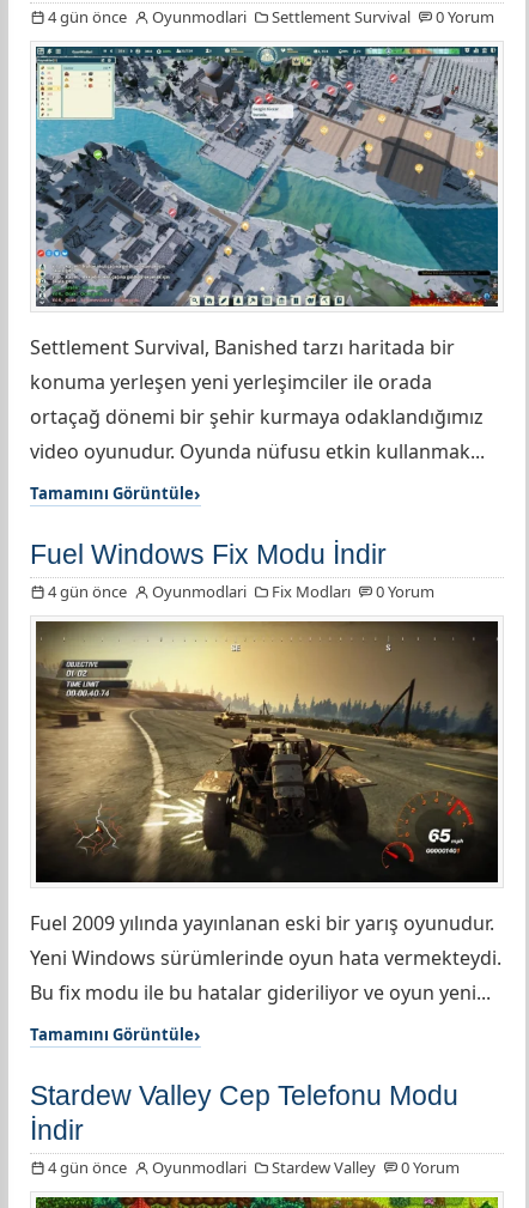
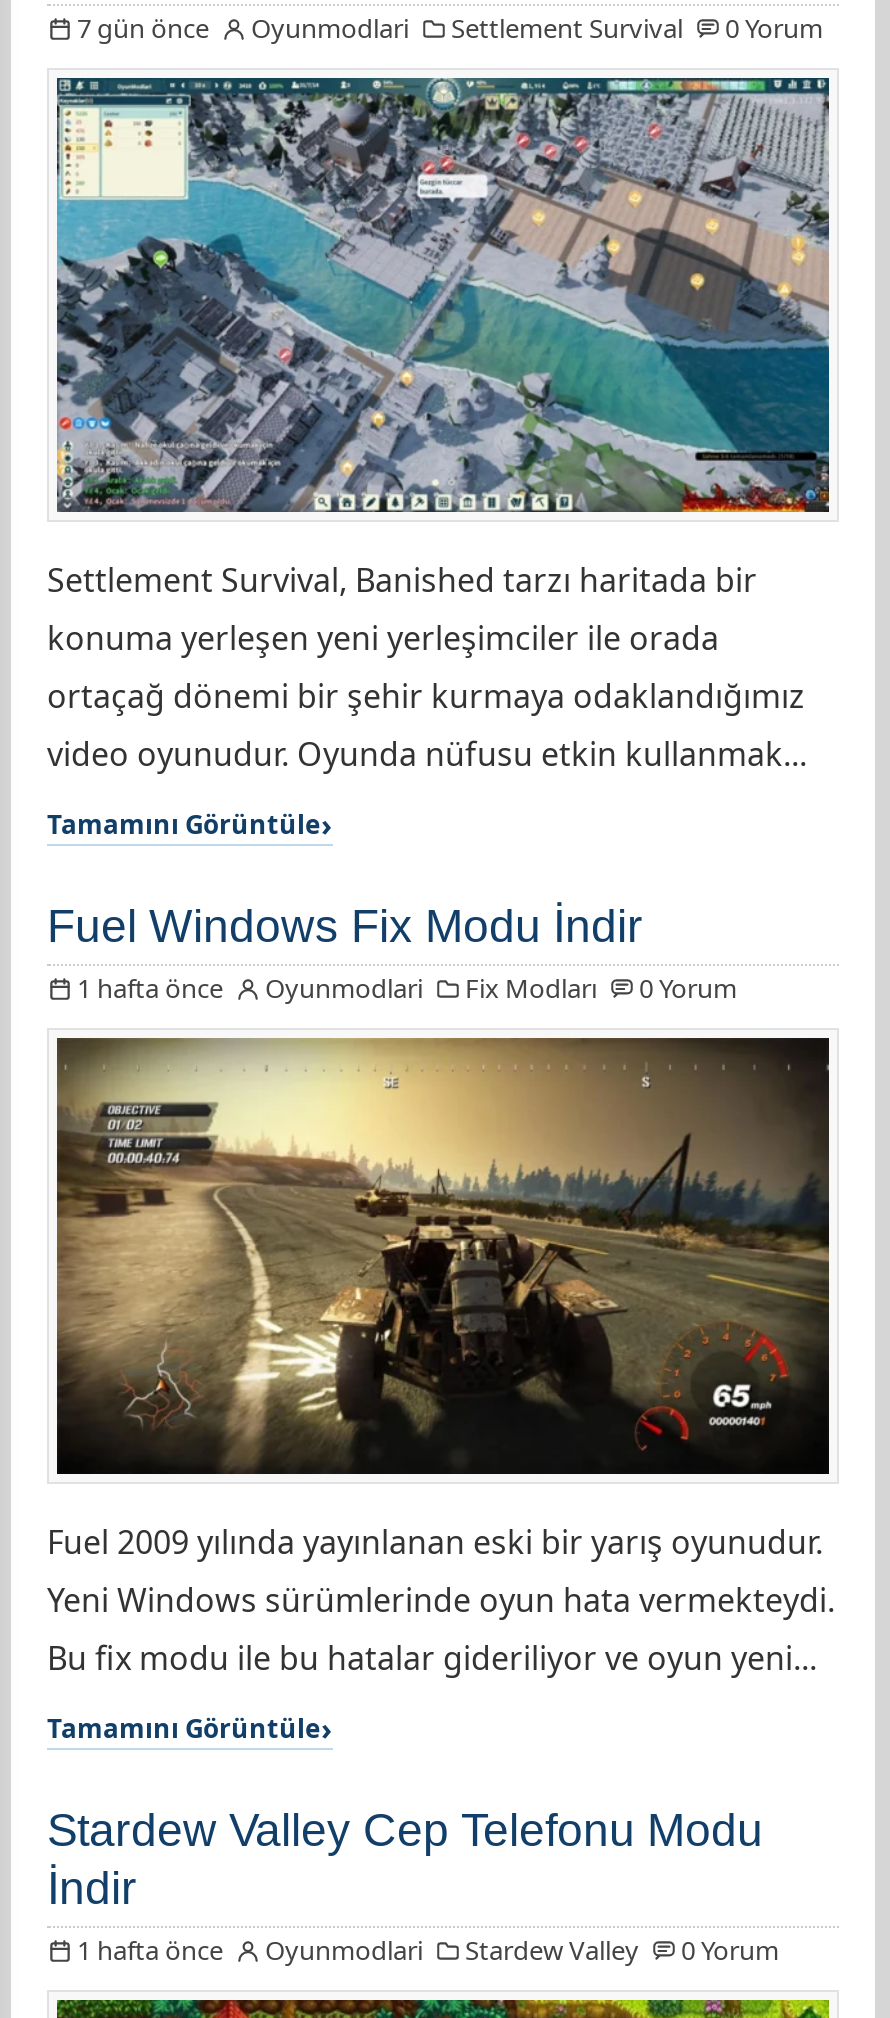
[48,5,494,27] 4 gün önce Oyunmodlari Settlement Survival 0 Yorum -> [77,9,823,45] 7 gün önce Oyunmodlari Settlement Survival 0 Yorum
[48,580,434,602] 4 gün önce Oyunmodlari Fix Modları 0 Yorum -> [77,969,737,1005] 1 hafta önce Oyunmodlari Fix Modları 0 Yorum
[48,1156,460,1177] 4 gün önce Oyunmodlari Stardew Valley 0 Yorum -> [77,1931,779,1967] 1 hafta önce Oyunmodlari Stardew Valley 0 Yorum

